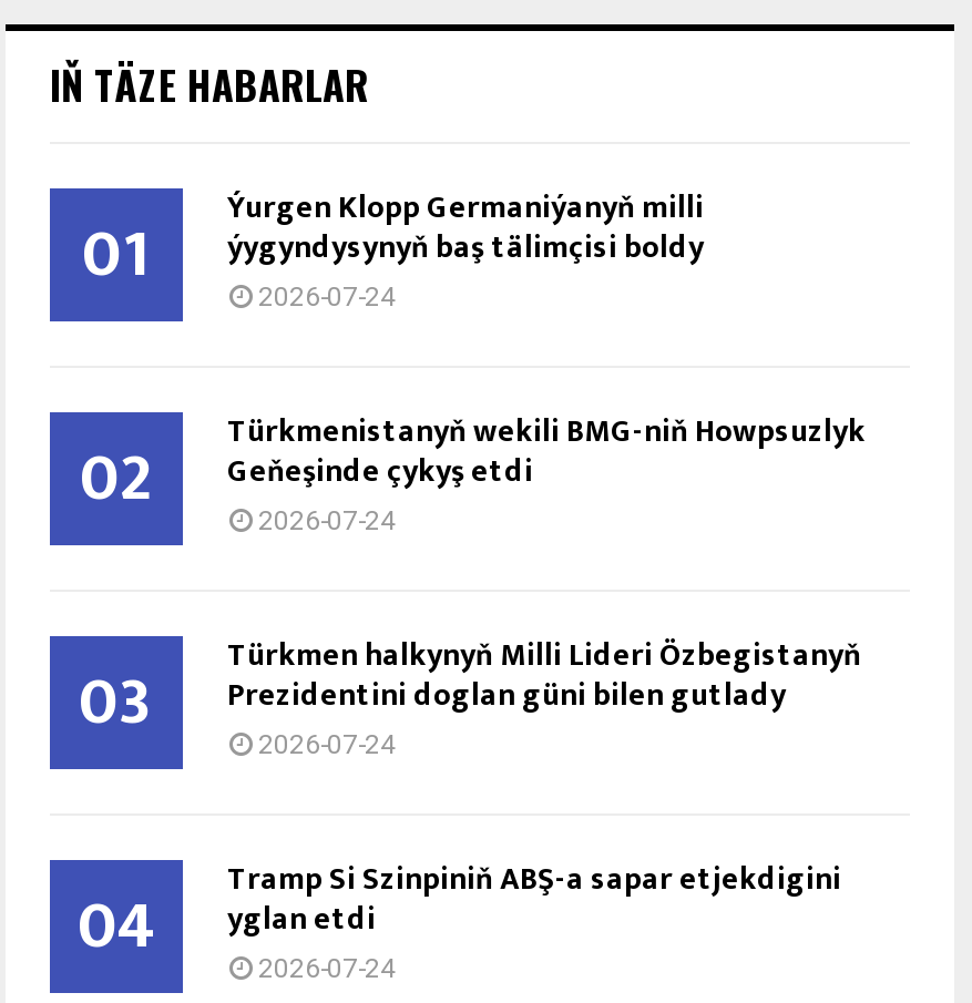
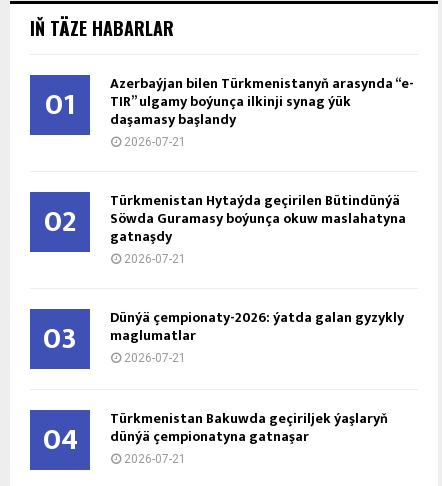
[227,180,704,311] Ýurgen Klopp Germaniýanyň milli | ýygyndysynyň baş tälimçisi boldy | 2026-07-24 -> [110,72,414,149] Azerbaýjan bilen Türkmenistanyň arasynda “e- | TIR” ulgamy boýunça ilkinji synag ýük | daşamasy başlandy | 2026-07-21
[227,404,866,535] Türkmenistanyň wekili BMG-niň Howpsuzlyk | Geňeşinde çykyş etdi | 2026-07-24 -> [110,189,406,266] Türkmenistan Hytaýda geçirilen Bütindünýä | Söwda Guramasy boýunça okuw maslahatyna | gatnaşdy | 2026-07-21
[227,628,861,759] Türkmen halkynyň Milli Lideri Özbegistanyň | Prezidentini doglan güni bilen gutlady | 2026-07-24 -> [110,306,404,365] Dünýä çempionaty-2026: ýatda galan gyzykly | maglumatlar | 2026-07-21
[227,852,841,983] Tramp Si Szinpiniň ABŞ-a sapar etjekdigini | yglan etdi | 2026-07-24 -> [110,407,388,466] Türkmenistan Bakuwda geçiriljek ýaşlaryň | dünýä çempionatyna gatnaşar | 2026-07-21

